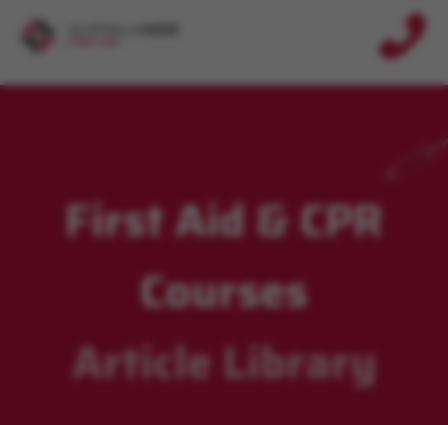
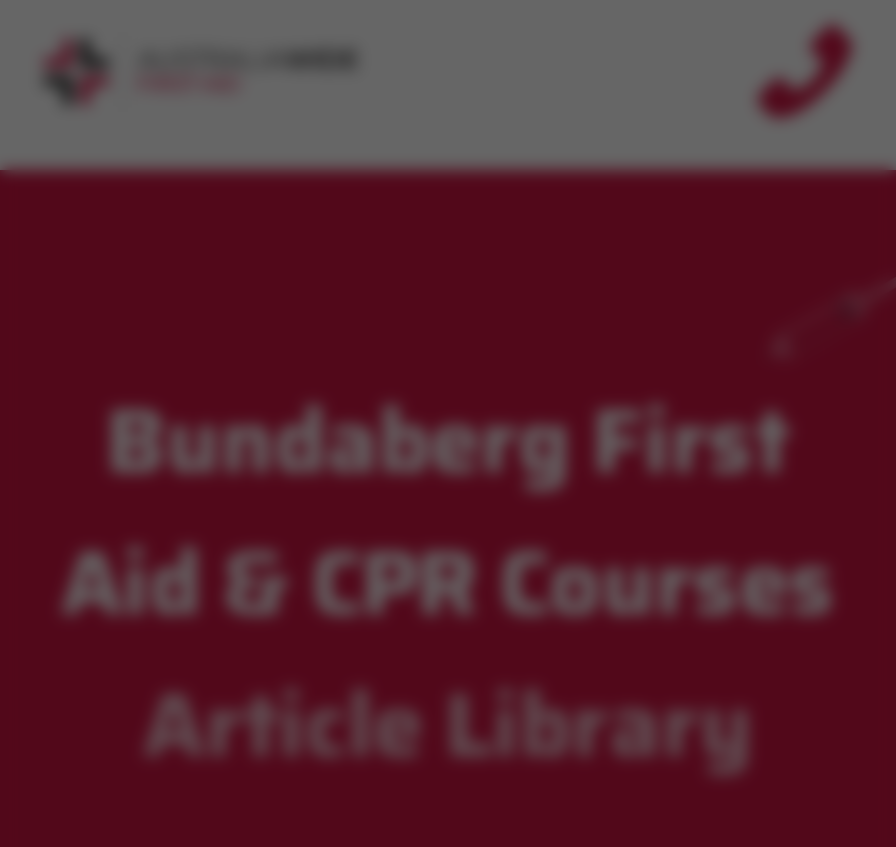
[65,185,383,327] First Aid & CPR | Courses -> [61,370,835,654] Bundaberg First | Aid & CPR Courses

